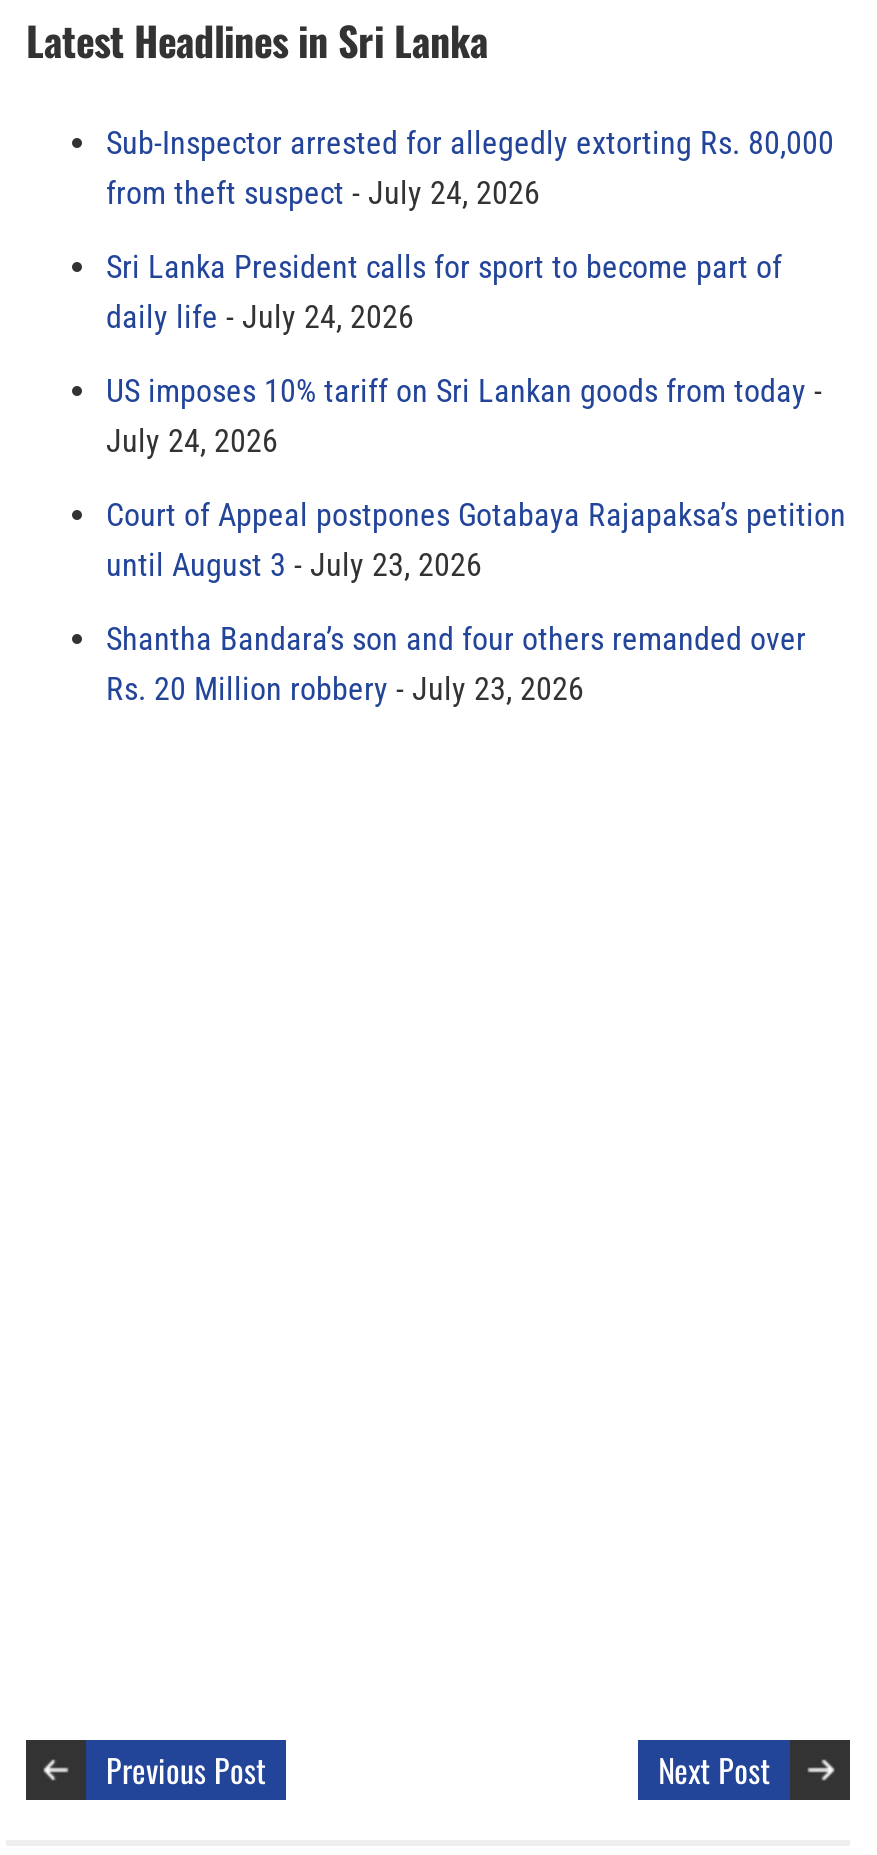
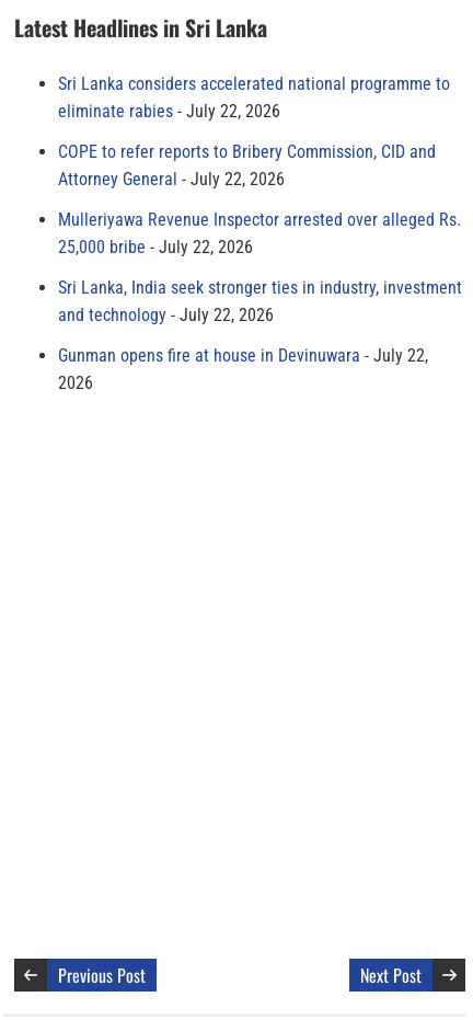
[106,124,834,212] Sub-Inspector arrested for allegedly extorting Rs. 80,000 | from theft suspect | July 24, 2026 -> [58,73,450,122] Sri Lanka considers accelerated national programme to | eliminate rabies | July 22, 2026
[106,248,782,336] Sri Lanka President calls for sport to become part of | daily life | July 24, 2026 -> [58,141,436,189] COPE to refer reports to Bribery Commission, CID and | Attorney General | July 22, 2026
[106,372,806,460] US imposes 10% tariff on Sri Lankan goods from today | July 24, 2026 -> [58,209,461,257] Mulleriyawa Revenue Inspector arrested over alleged Rs. | 25,000 bribe | July 22, 2026
[106,496,846,584] Court of Appeal postpones Gotabaya Rajapaksa’s petition | until August 3 | July 23, 2026 -> [58,277,462,325] Sri Lanka, India seek stronger ties in industry, investment | and technology | July 22, 2026
[106,620,806,708] Shantha Bandara’s son and four others remanded over | Rs. 20 Million robbery | July 23, 2026 -> [58,345,428,393] Gunman opens fire at house in Devinuwara | July 22, | 2026

